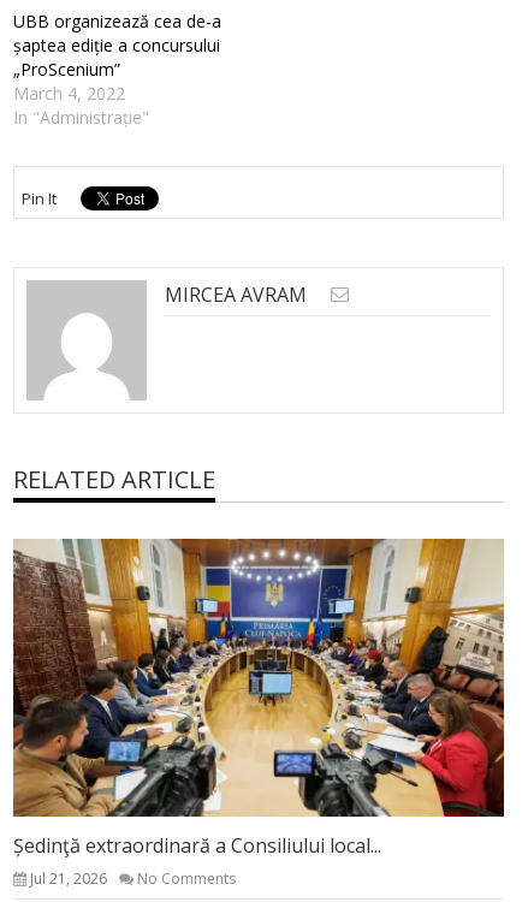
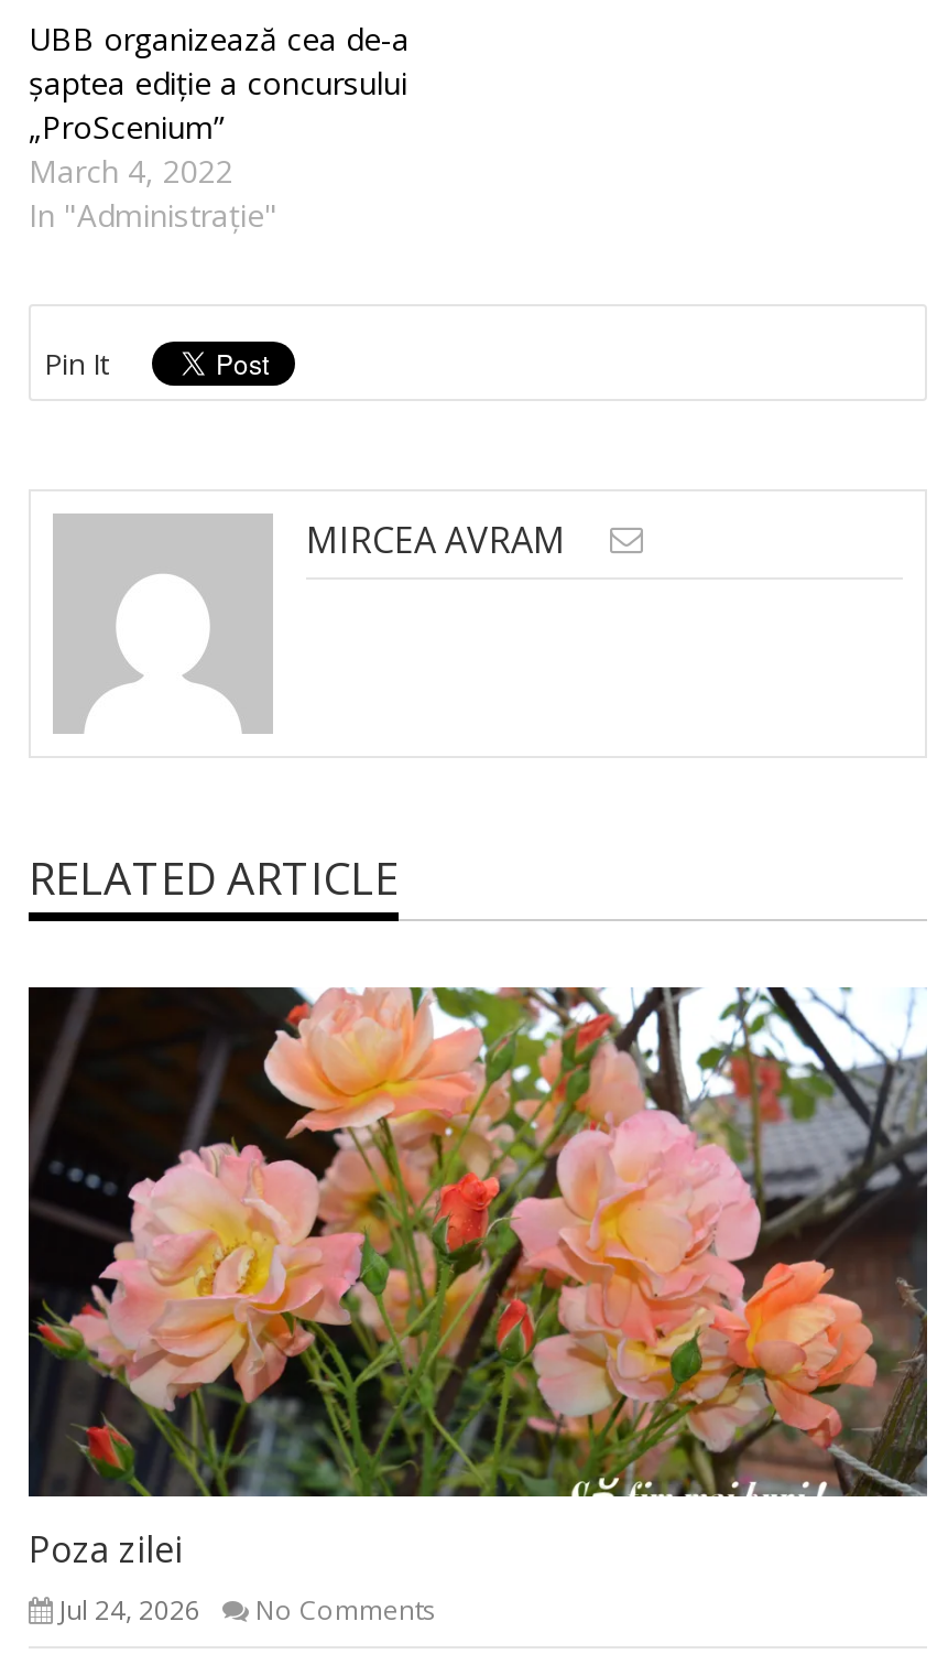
[12,538,505,889] [image] | Ședinţă extraordinară a Consiliului local... | Jul 21, 2026 -> [26,985,929,1630] [image] | Poza zilei | Jul 24, 2026

